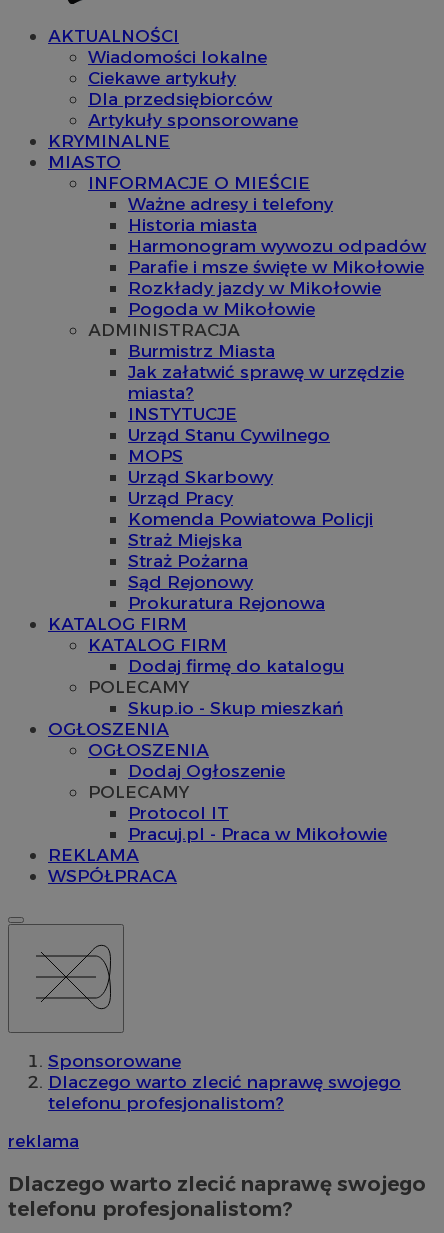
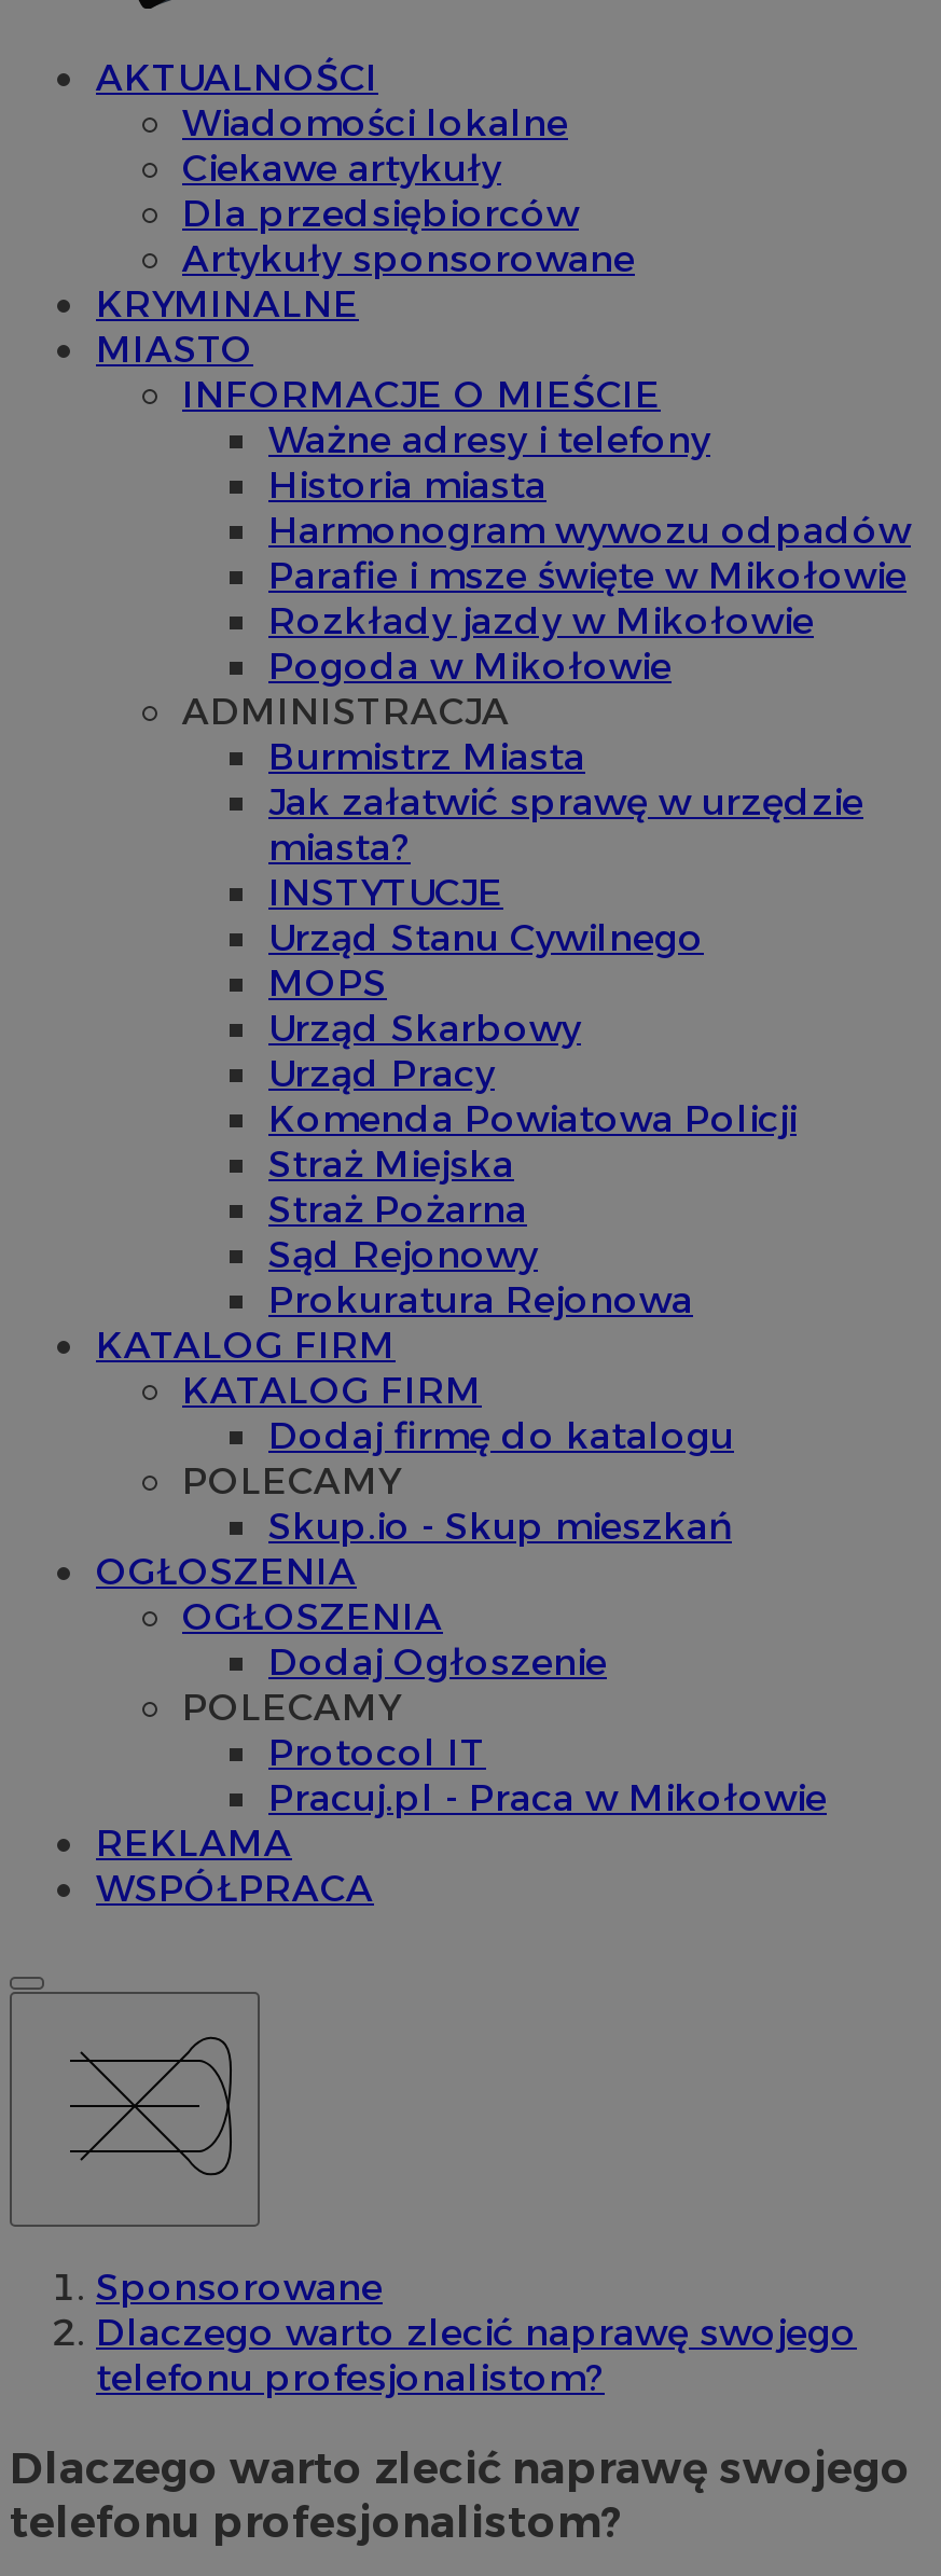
[8,1130,79,1151] reklama -> none

